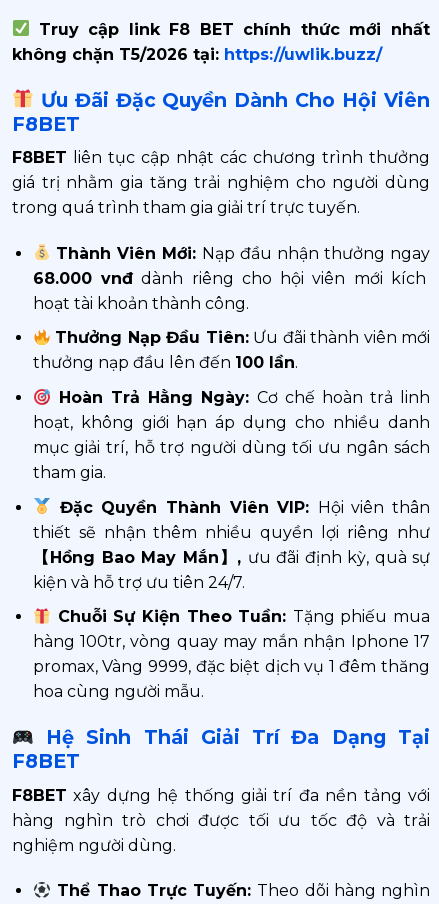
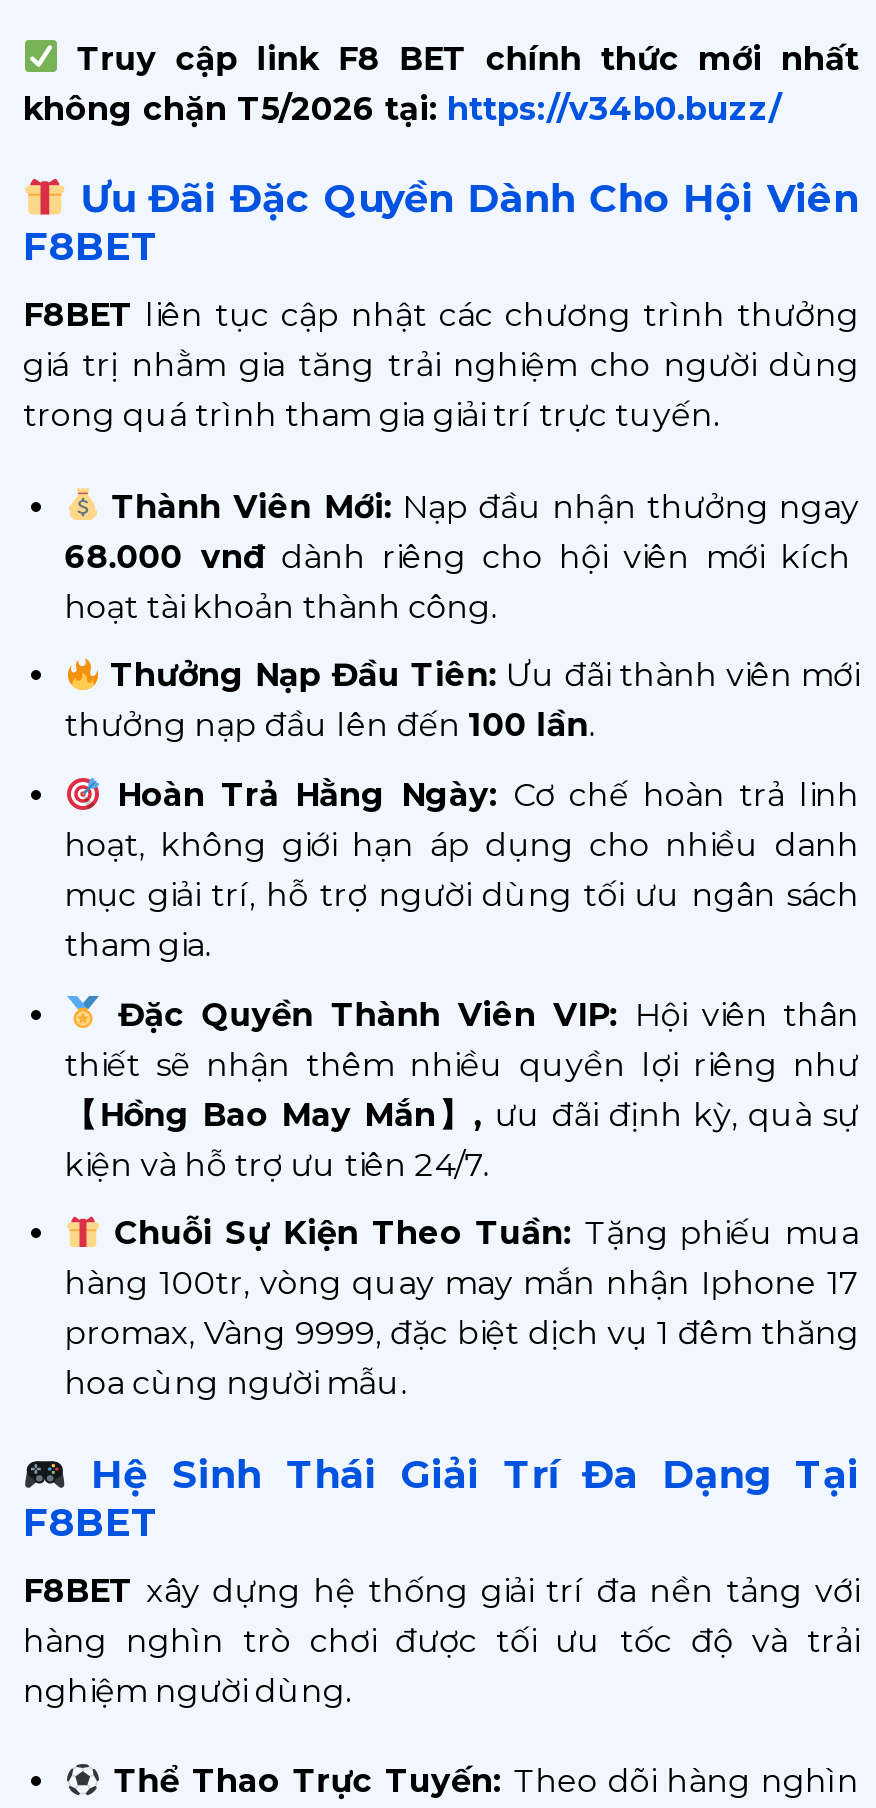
[12,45,382,64] không chặn T5/2026 tại: https://uwlik.buzz/ -> [23,89,781,127] không chặn T5/2026 tại: https://v34b0.buzz/

